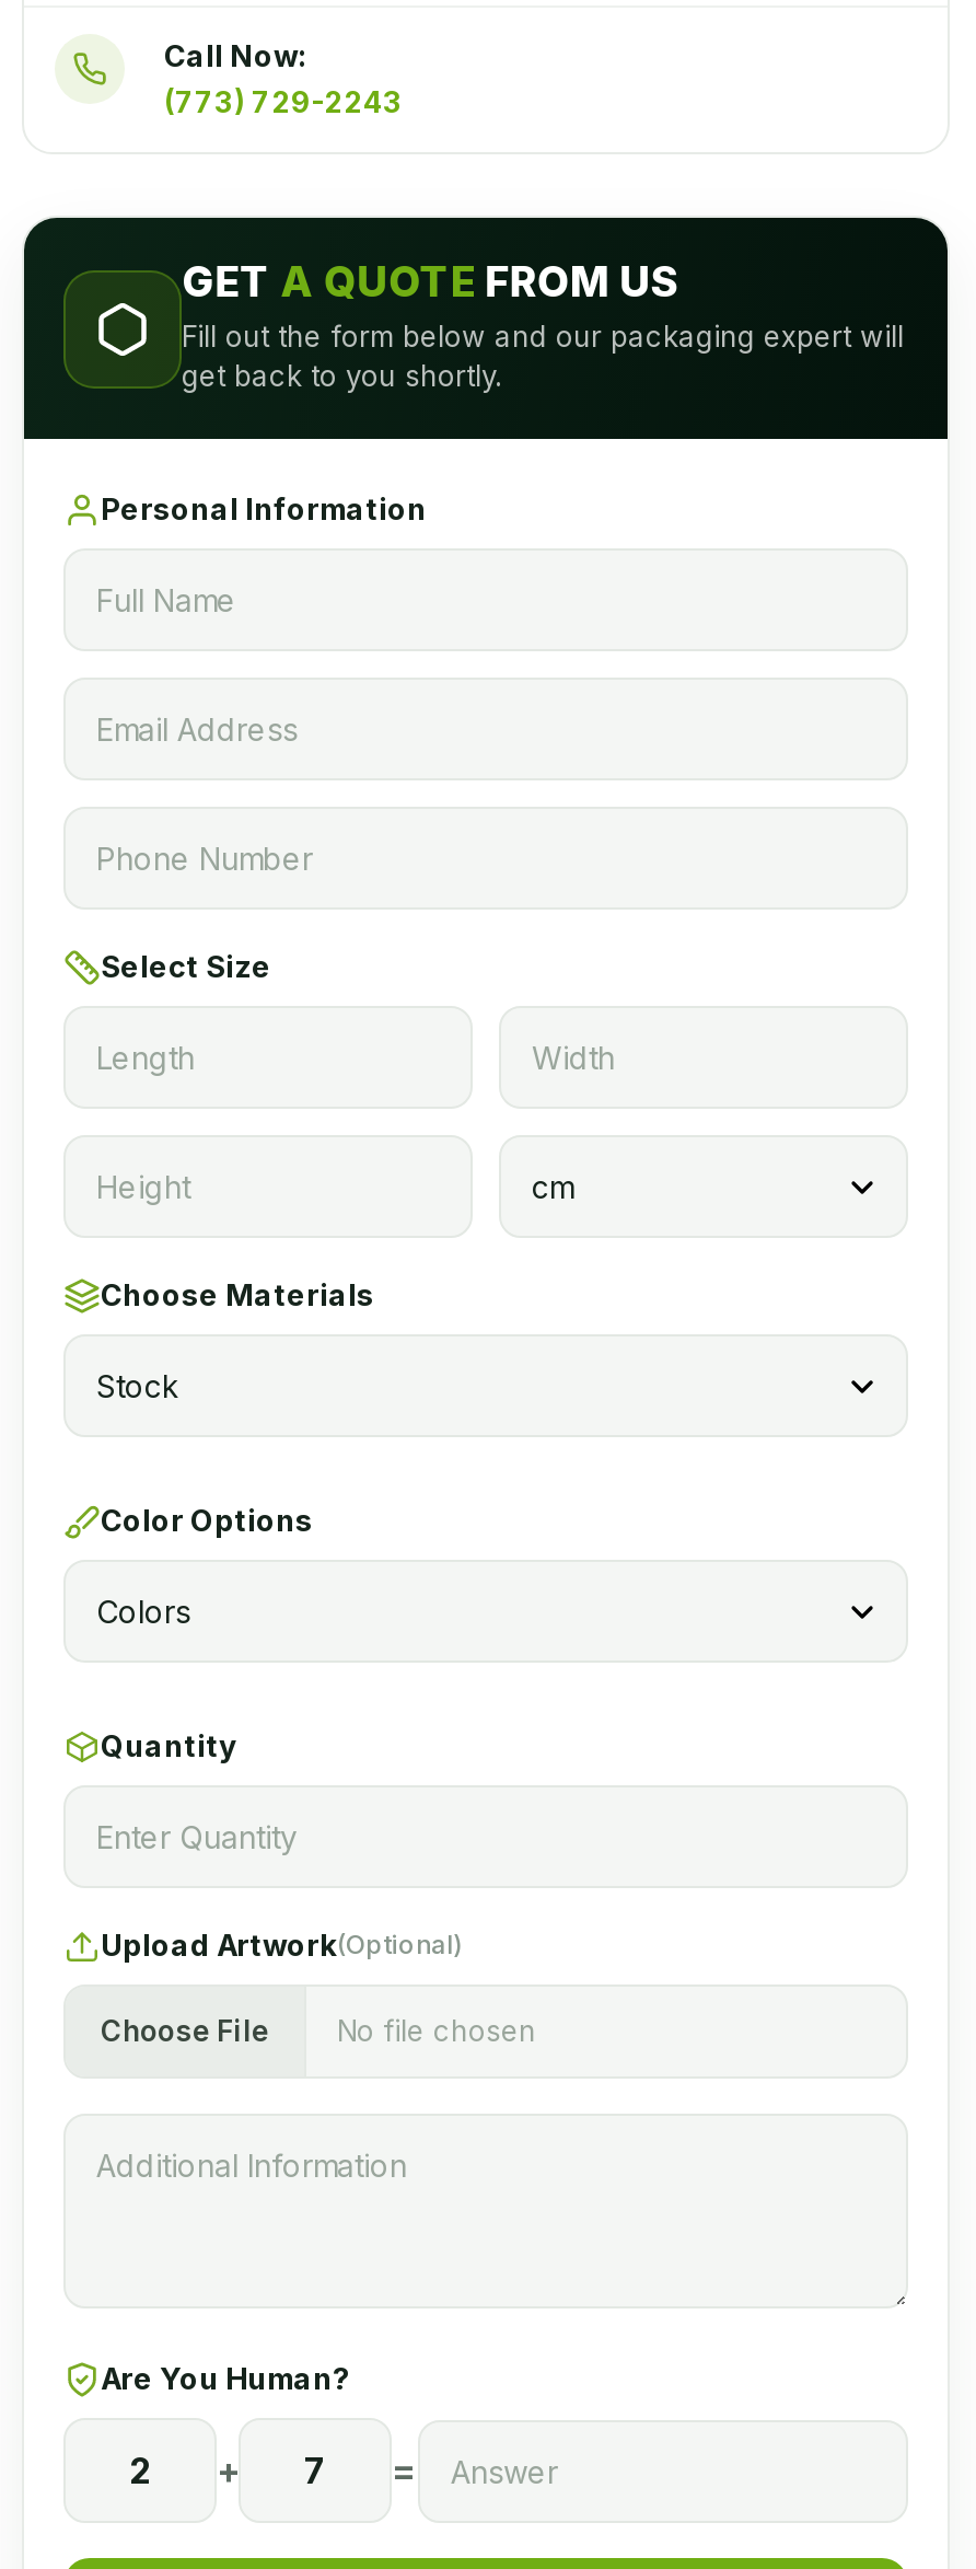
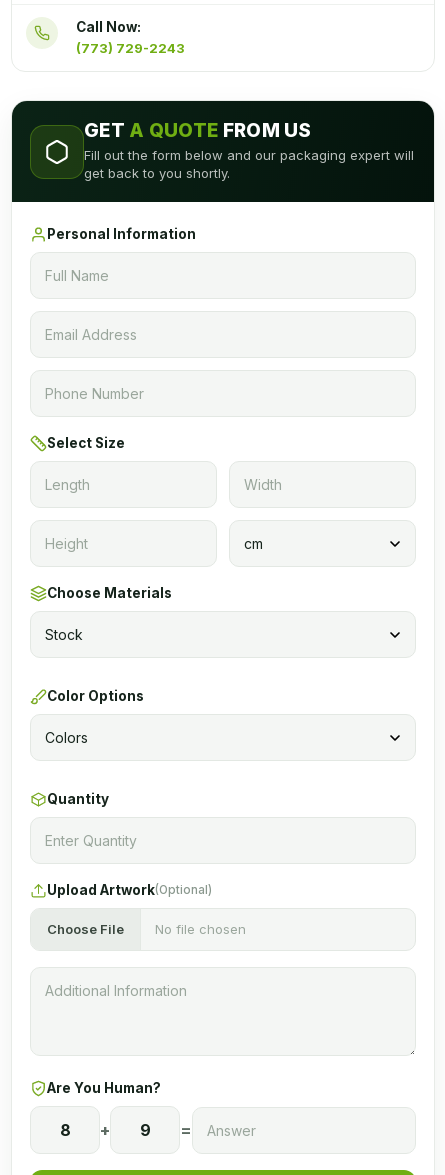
[129,2449,151,2493] 2 -> [59,1120,70,1140] 8
[304,2449,326,2493] 7 -> [139,1120,150,1140] 9

